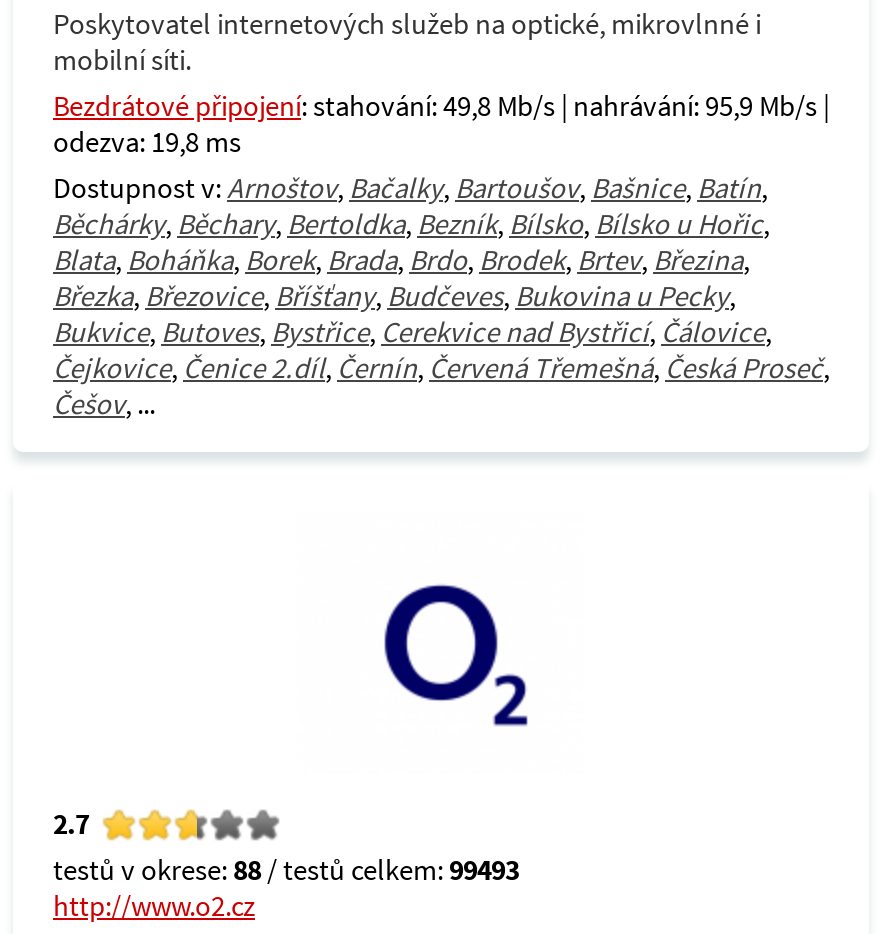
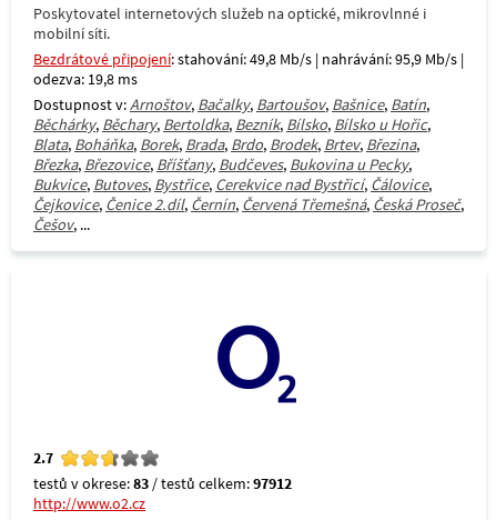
[53,852,519,888] testů v okrese: 88 / testů celkem: 99493 -> [33,473,292,493] testů v okrese: 83 / testů celkem: 97912

